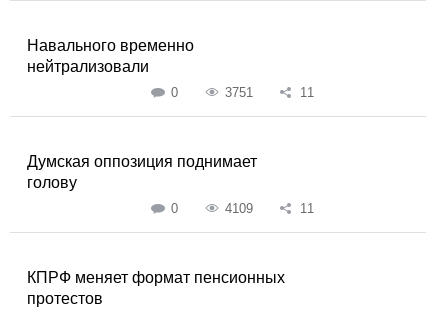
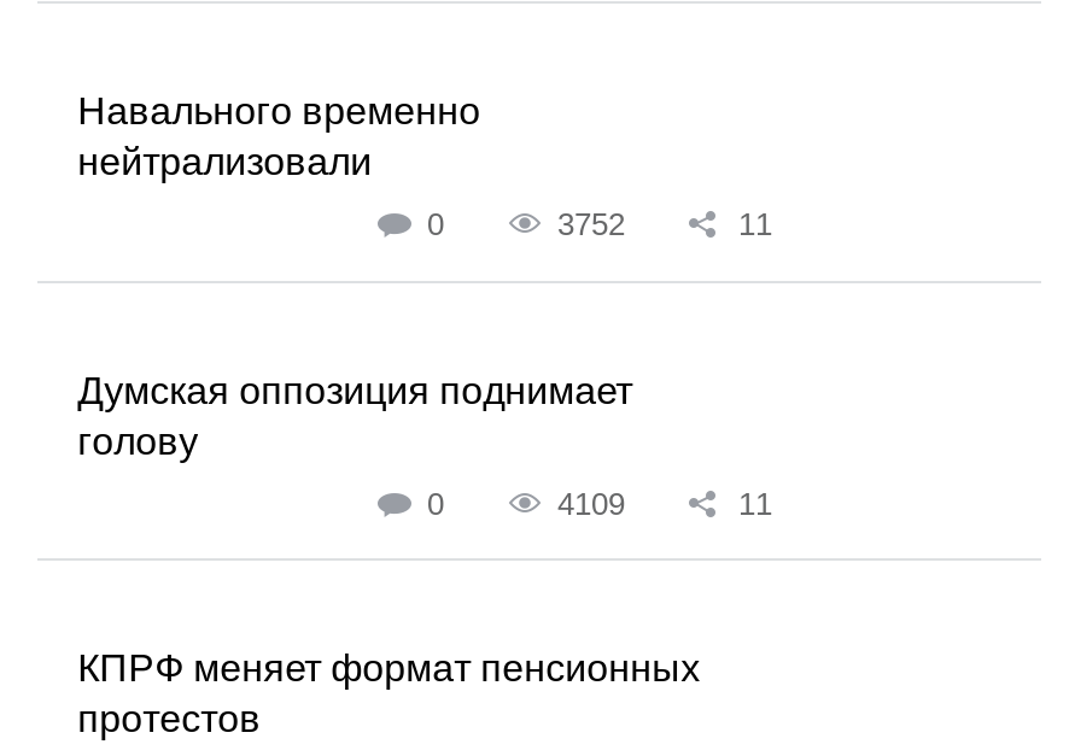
[225,85,253,100] 3751 -> [557,205,625,242] 3752

